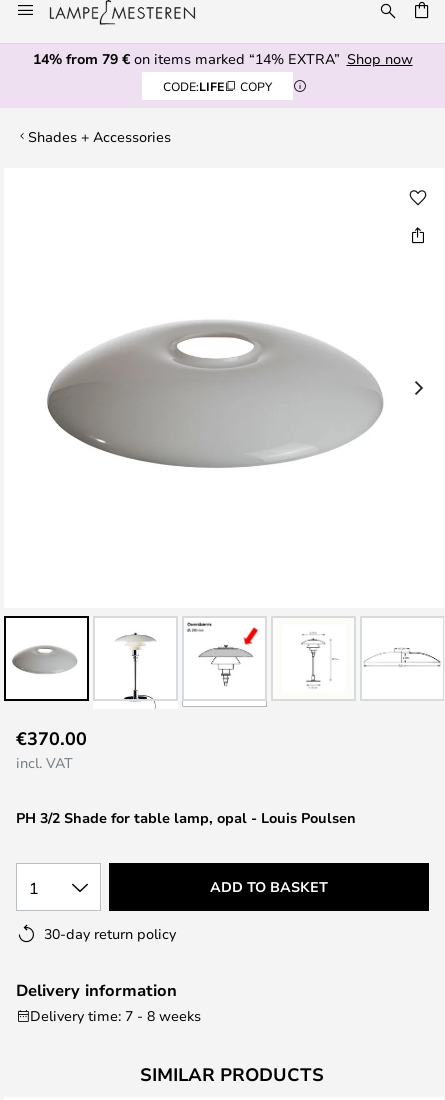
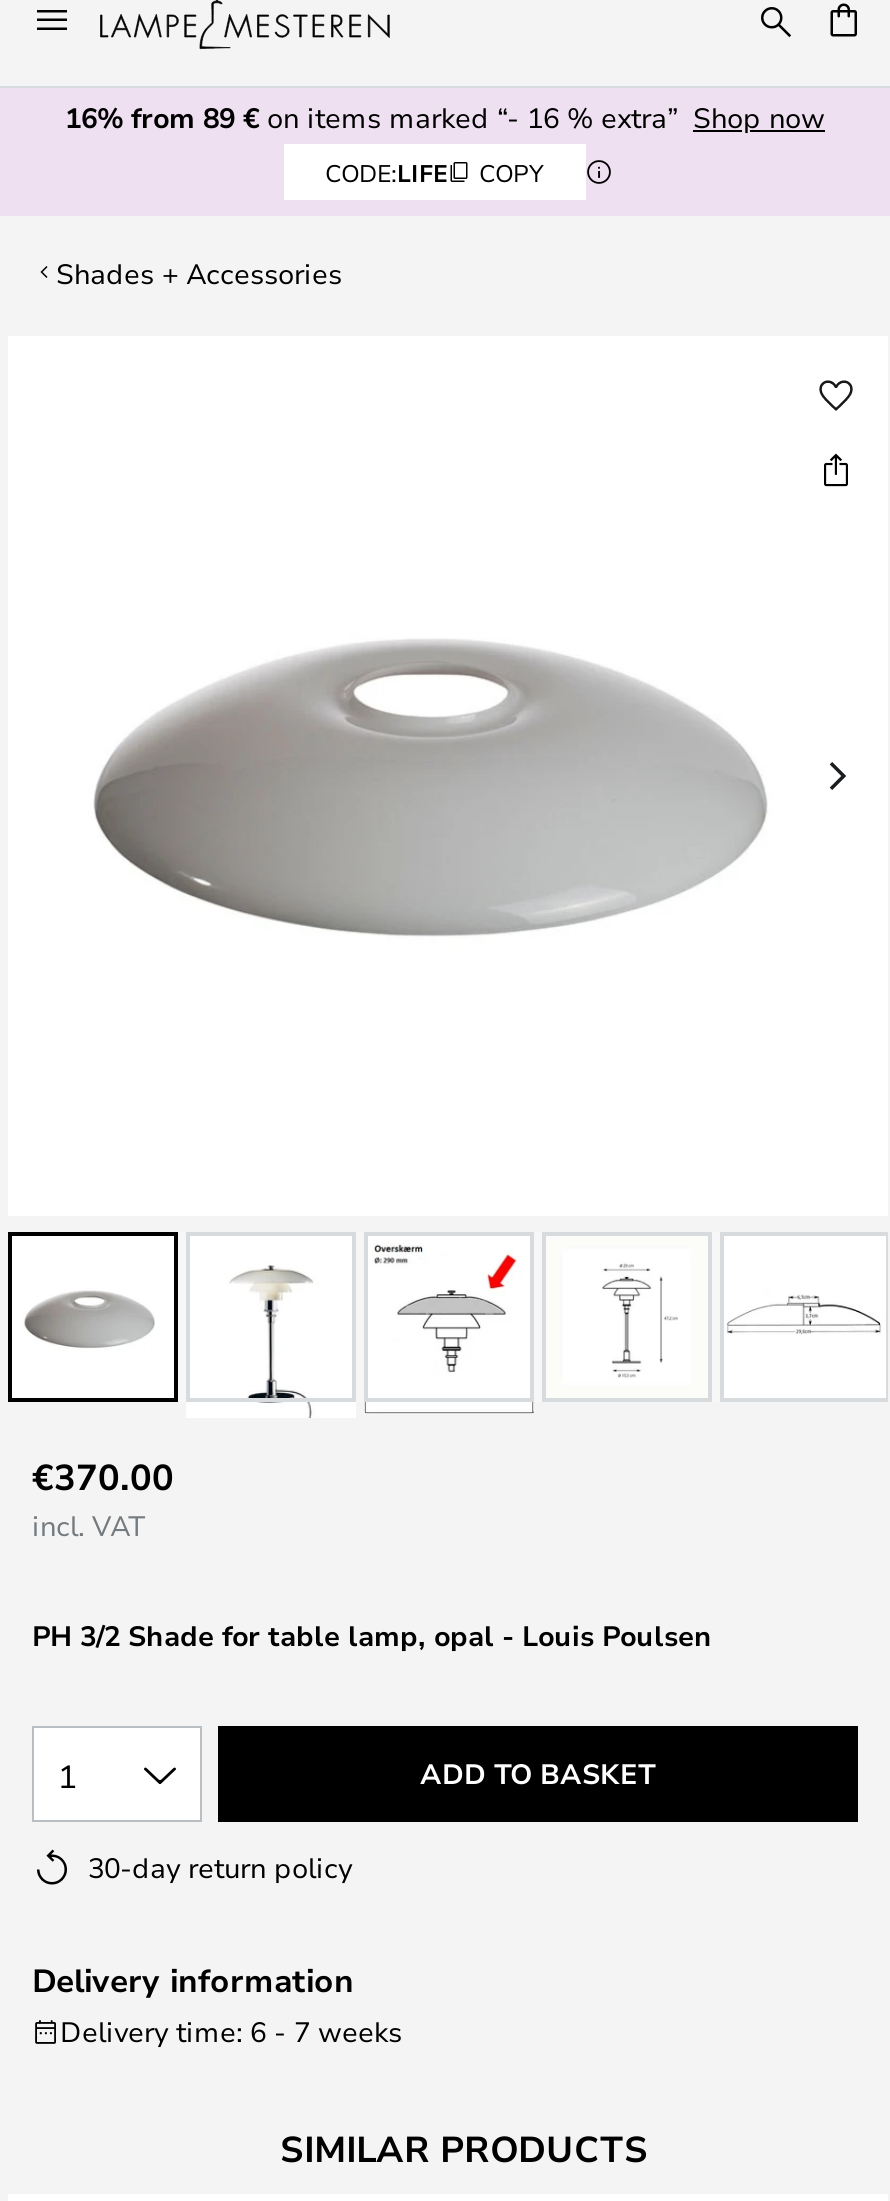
[32,49,412,68] 14% from 79 €on items marked “14% EXTRA” Shop now -> [65,98,825,136] 16% from 89 €on items marked “- 16 % extra” Shop now
[30,1006,201,1025] Delivery time: 7 - 8 weeks -> [60,2012,402,2050] Delivery time: 6 - 7 weeks

